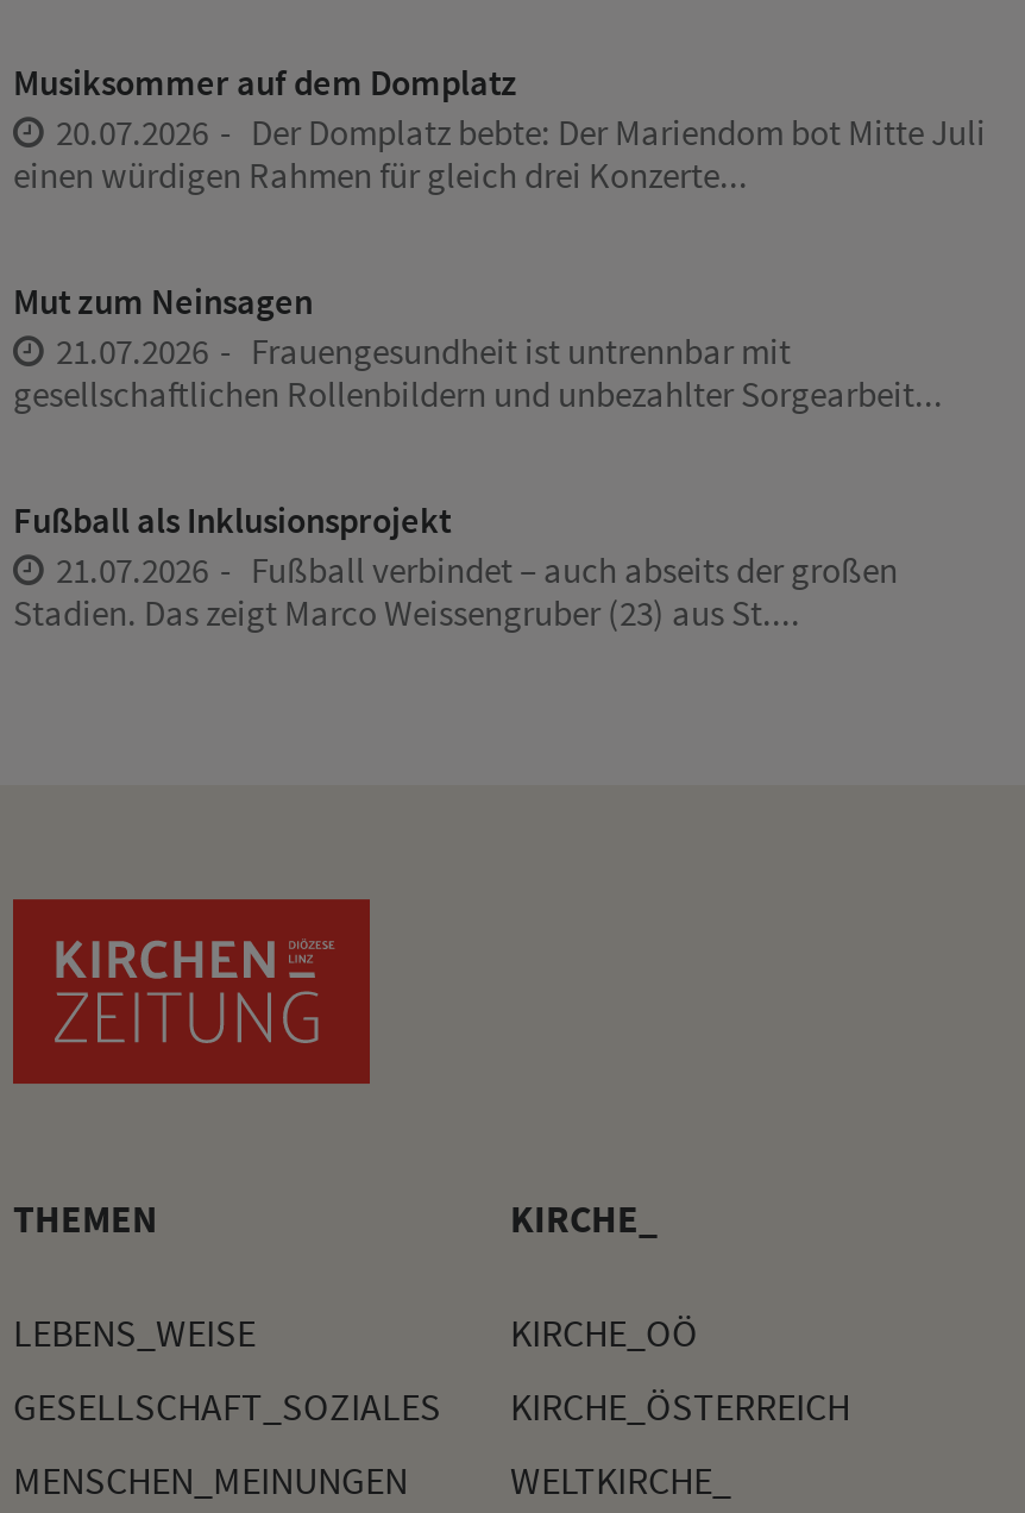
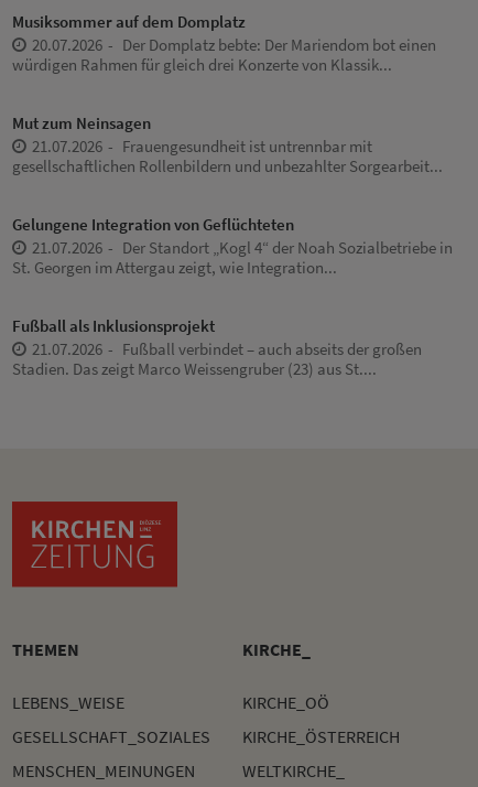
[13,110,986,198] Der Domplatz bebte: Der Mariendom bot Mitte Juli | einen würdigen Rahmen für gleich drei Konzerte... -> [12,35,436,75] Der Domplatz bebte: Der Mariendom bot einen | würdigen Rahmen für gleich drei Konzerte von Klassik...
none -> [12,214,453,278] Gelungene Integration von Geflüchteten | 21.07.2026 | Der Standort „Kogl 4“ der Noah Sozialbetriebe in | St. Georgen im Attergau zeigt, wie Integration...

